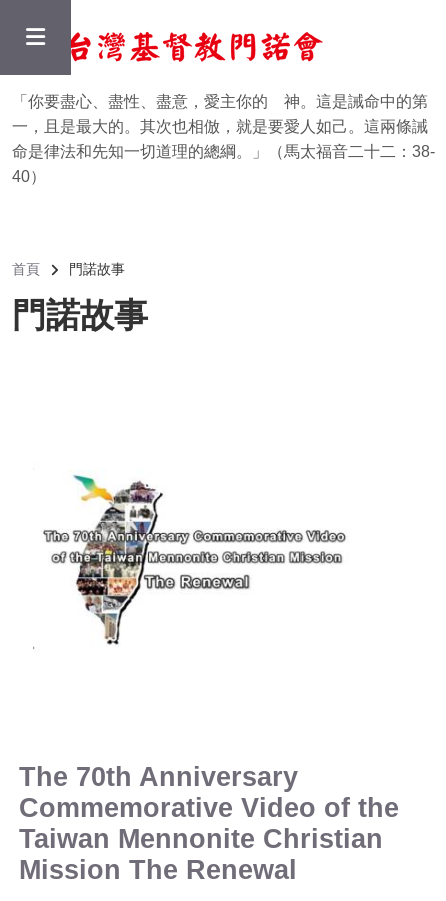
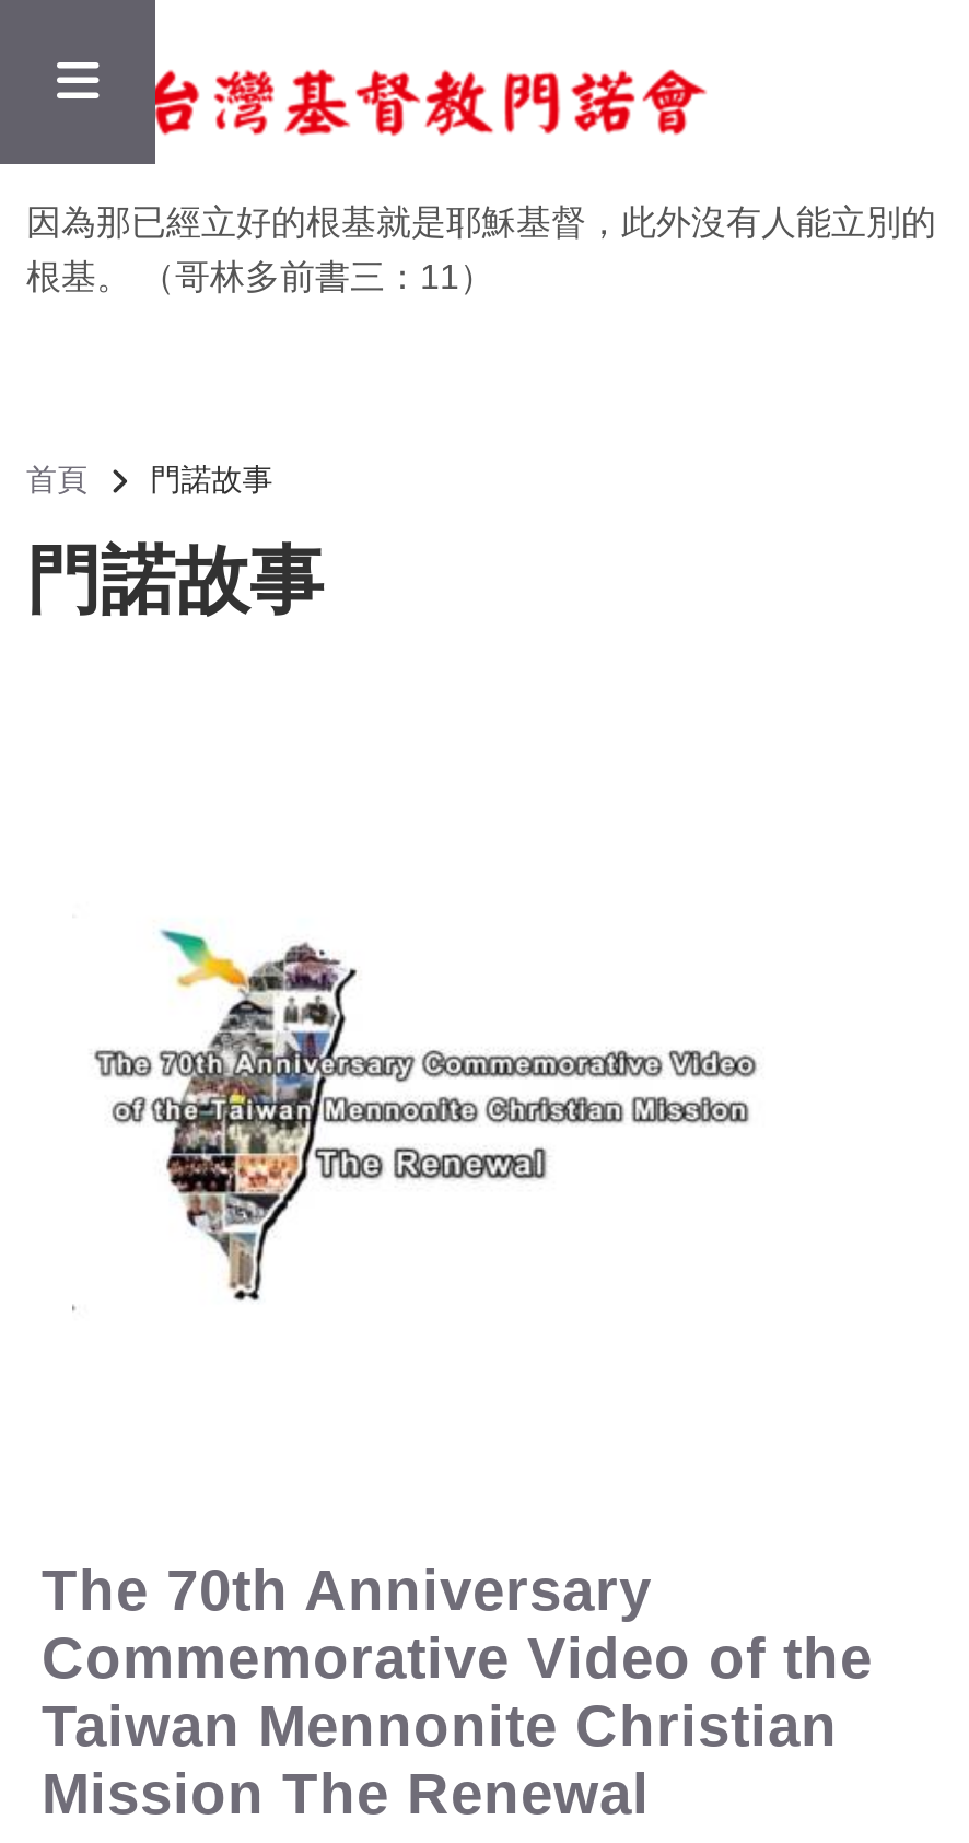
[12,93,435,185] 「你要盡心、盡性、盡意，愛主你的 神。這是誡命中的第 | 一，且是最大的。其次也相倣，就是要愛人如己。這兩條誡 | 命是律法和先知一切道理的總綱。」（馬太福音二十二：38- | 40） -> [26,203,936,295] 因為那已經立好的根基就是耶穌基督，此外沒有人能立別的 | 根基。 （哥林多前書三：11）

